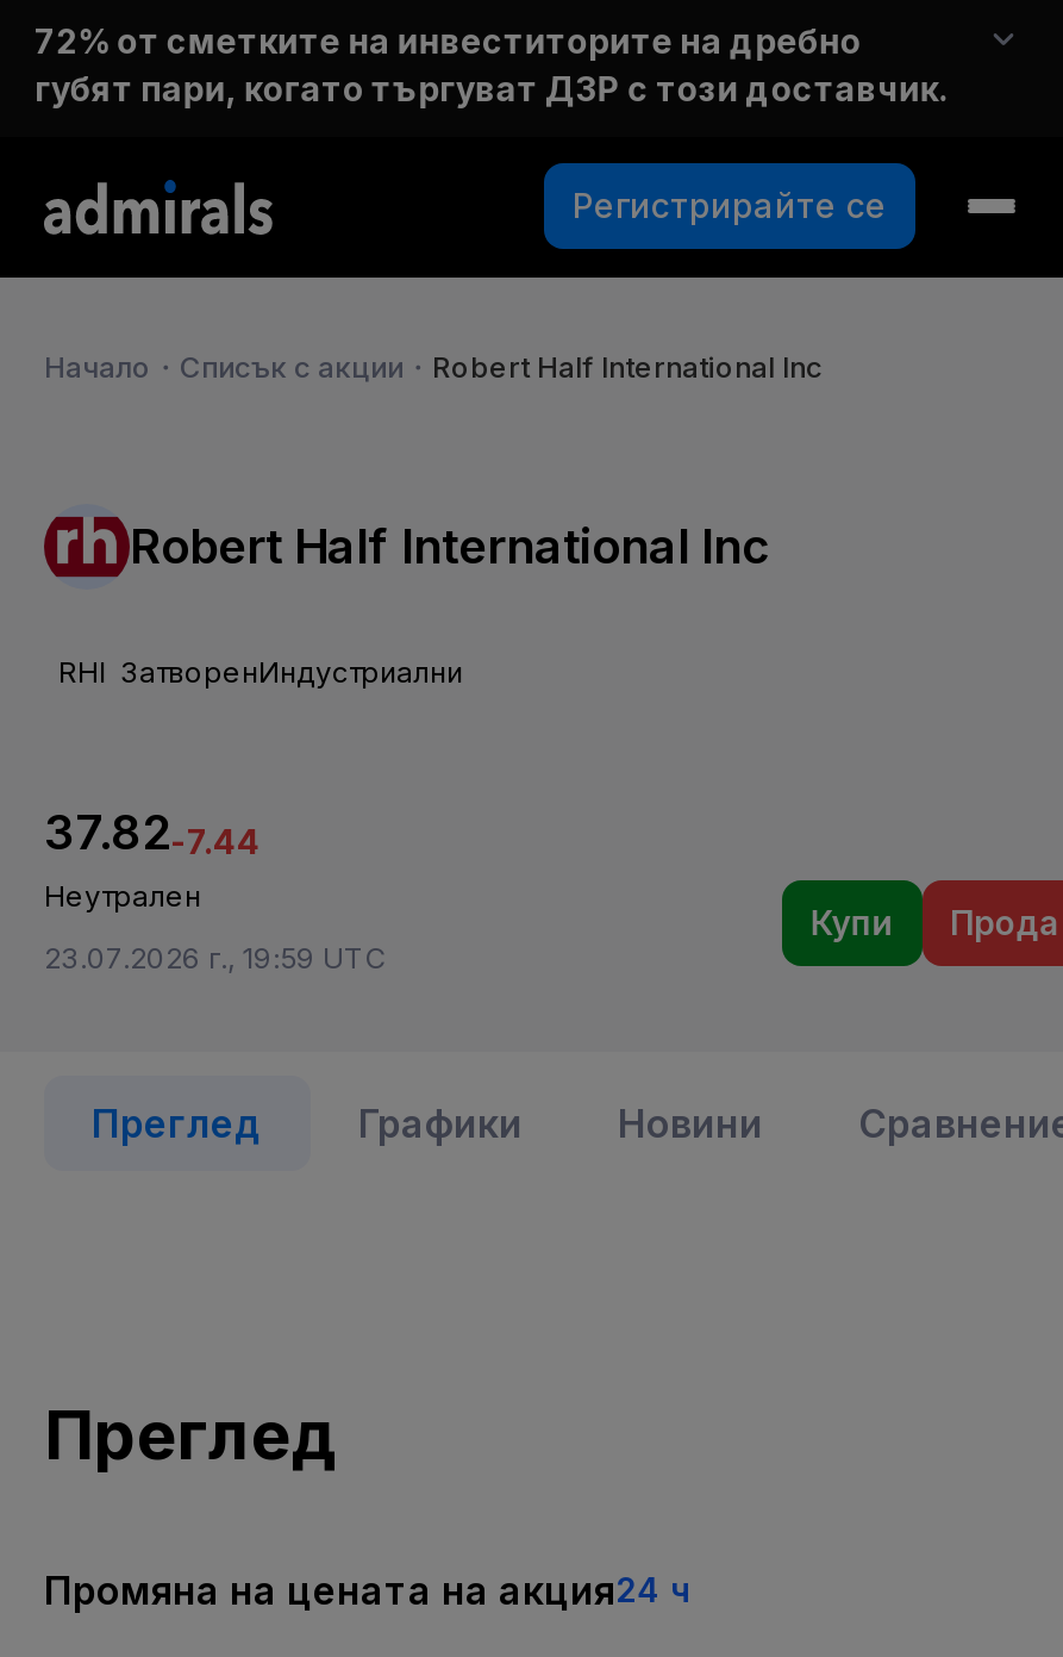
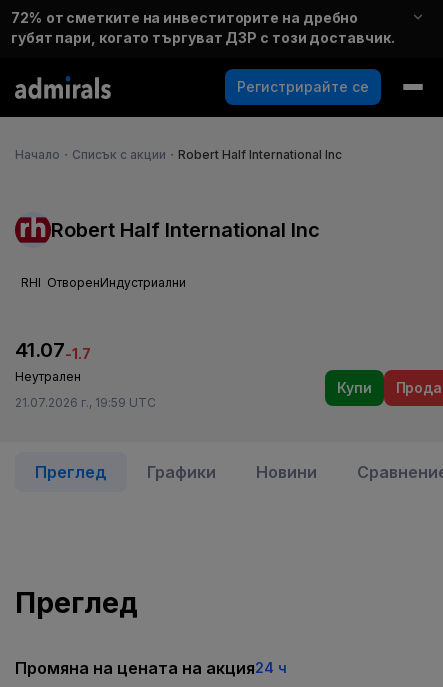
[58,655,463,691] RHI ЗатворенИндустриални -> [21,275,186,290] RHI ОтворенИндустриални
[44,805,261,862] 37.82-7.44 -> [15,338,91,362] 41.07-1.7
[44,941,387,977] 23.07.2026 г., 19:59 UTC -> [15,395,156,410] 21.07.2026 г., 19:59 UTC

